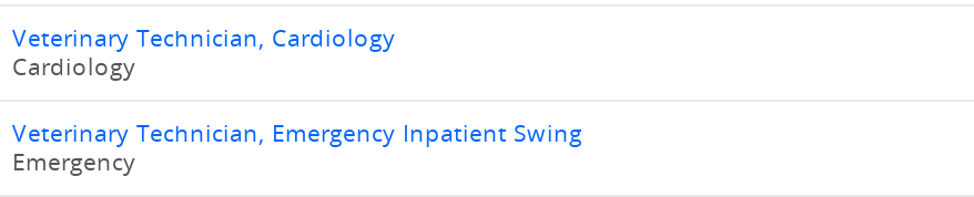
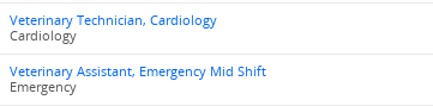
[12,117,582,148] Veterinary Technician, Emergency Inpatient Swing -> [10,63,266,80] Veterinary Assistant, Emergency Mid Shift

